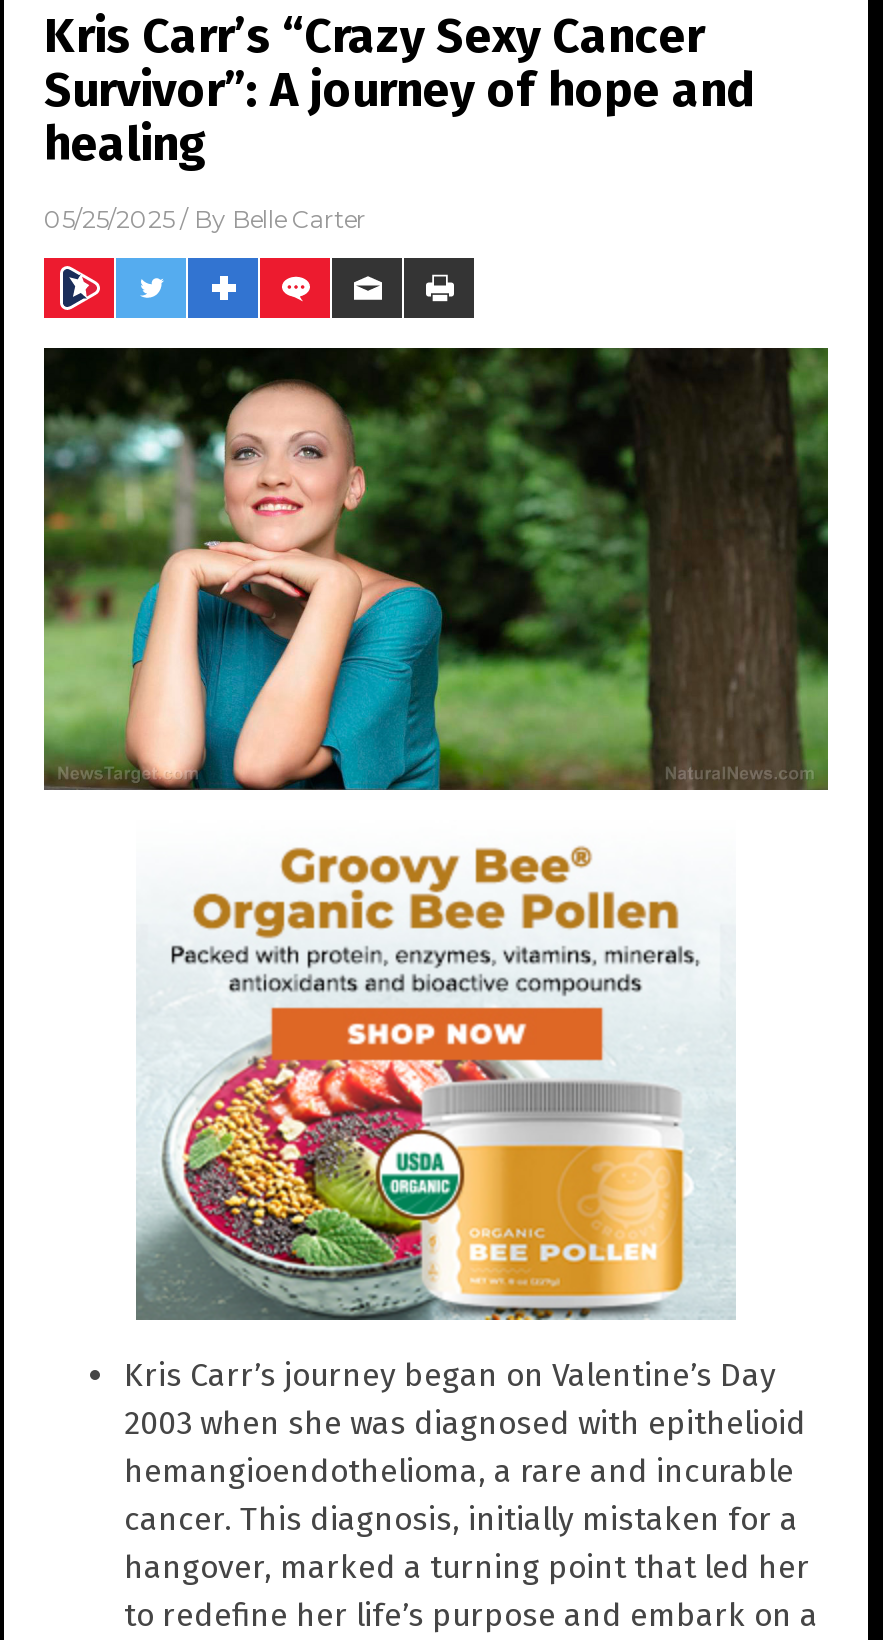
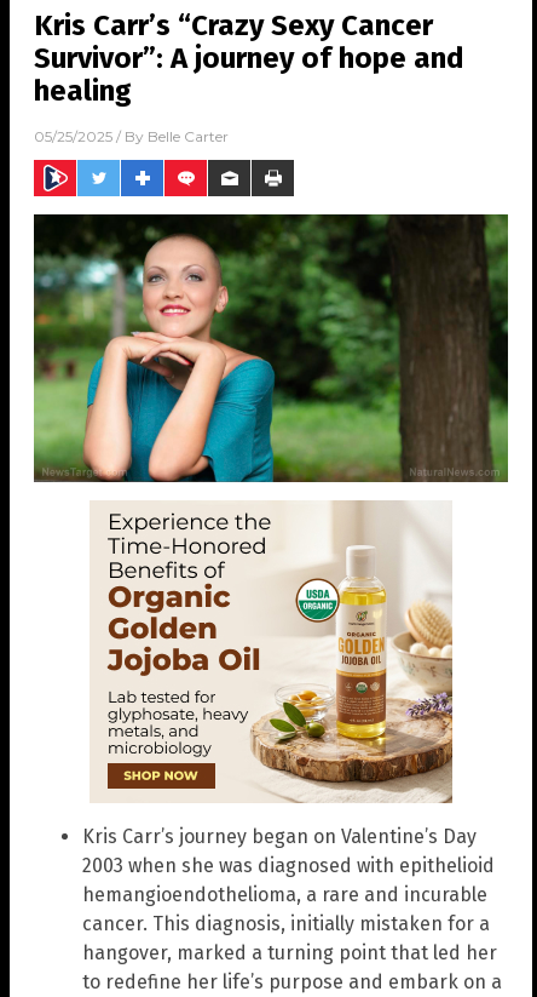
[134,822,736,1322] [image] -> [89,500,454,803] [image]

